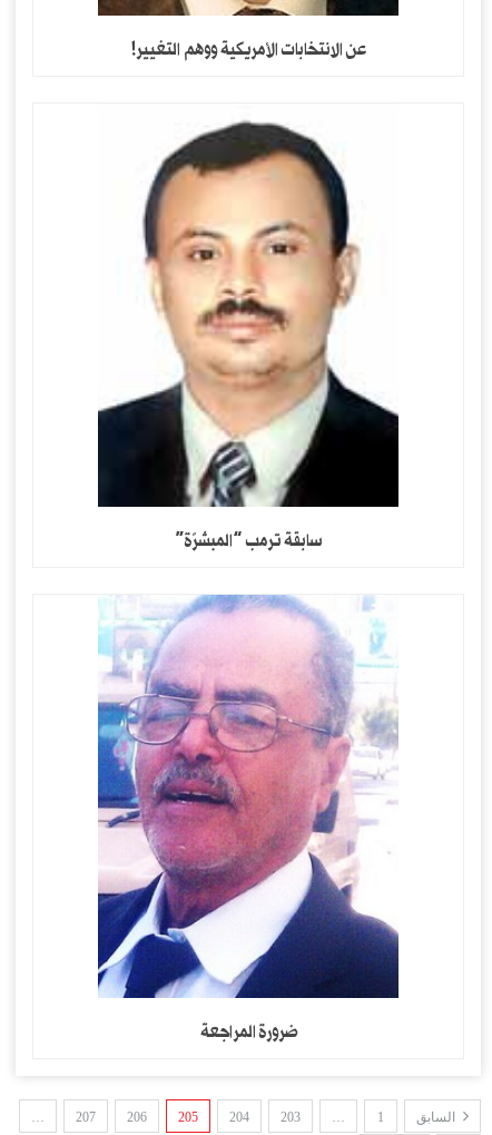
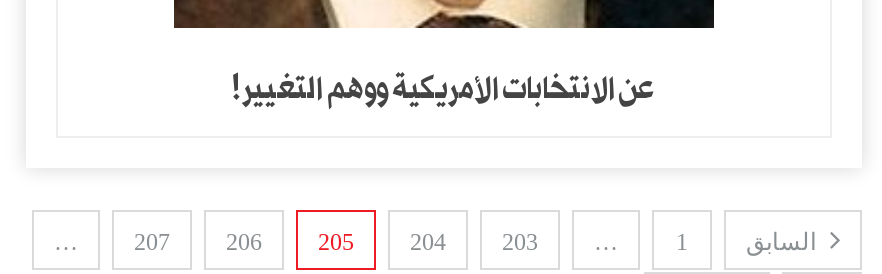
[98,117,398,558] [image] | سابقة ترمب “المبشرًة” -> none
[97,594,400,1050] [image] | ضرورة المراجعة -> none

